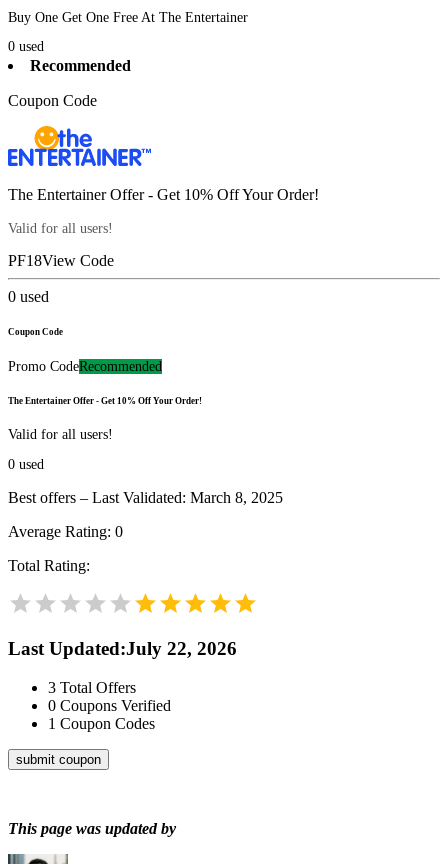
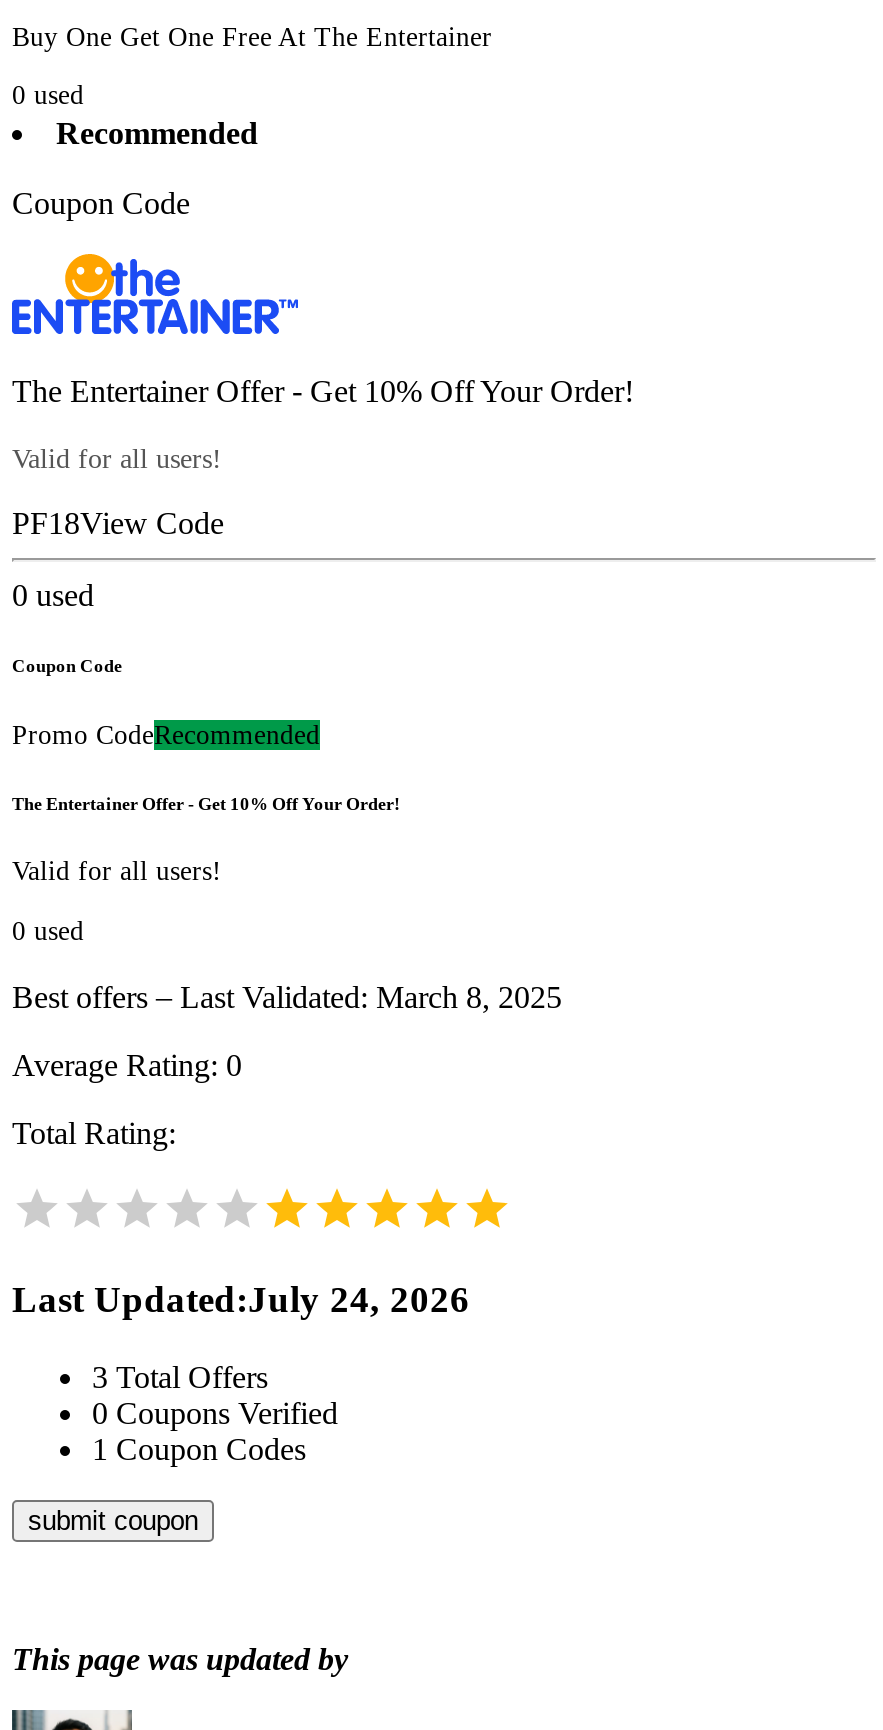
[8,638,237,659] Last Updated:July 22, 2026 -> [12,1279,470,1321] Last Updated:July 24, 2026

